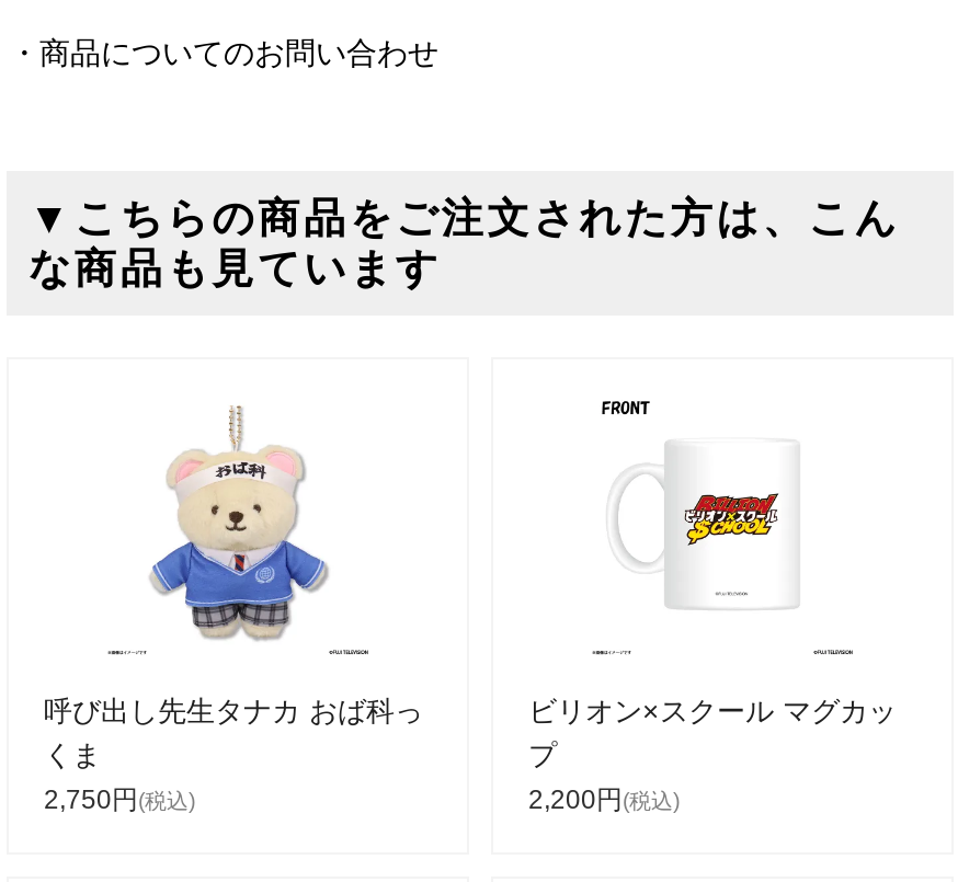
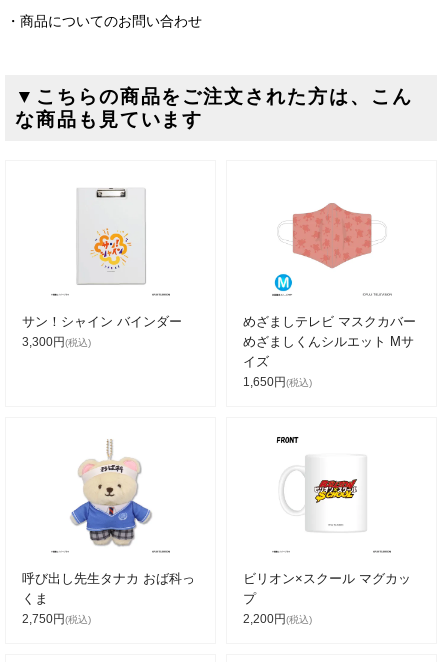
none -> [22,314,182,349] サン！シャイン バインダー | 3,300円(税込)
none -> [76,187,146,273] [image]
none -> [243,202,416,389] [image] | めざましテレビ マスクカバー | めざましくんシルエット Mサ | イズ | 1,650円(税込)

